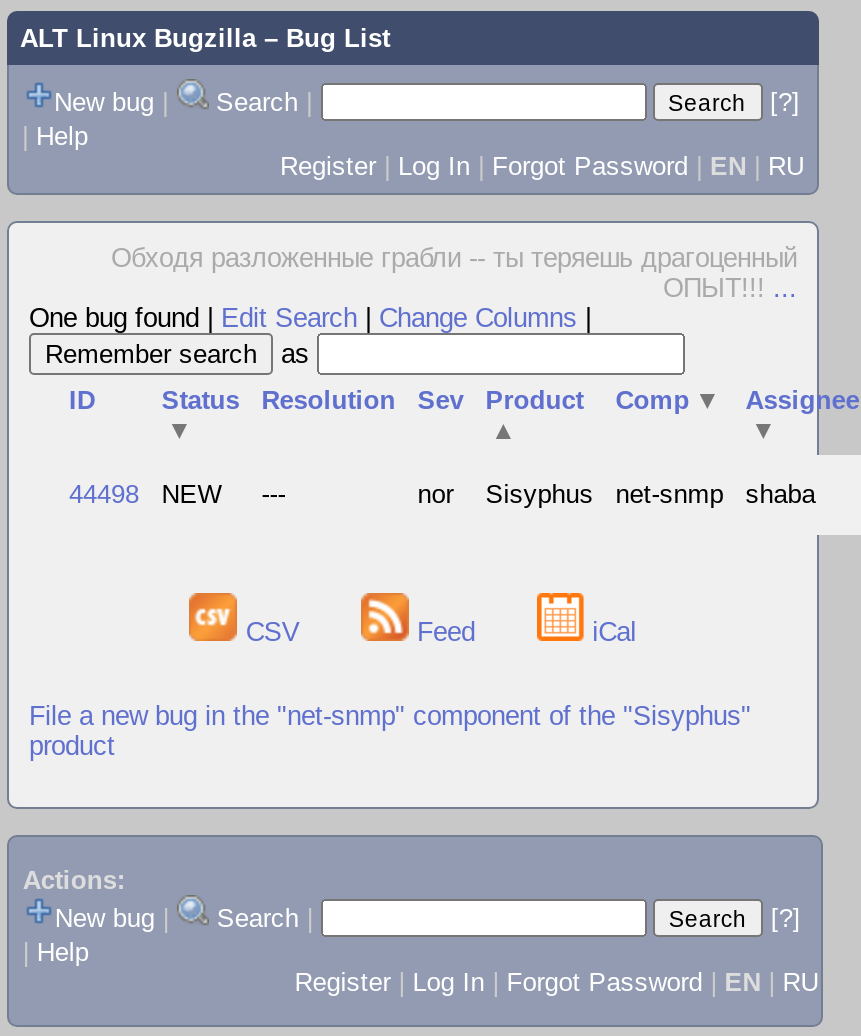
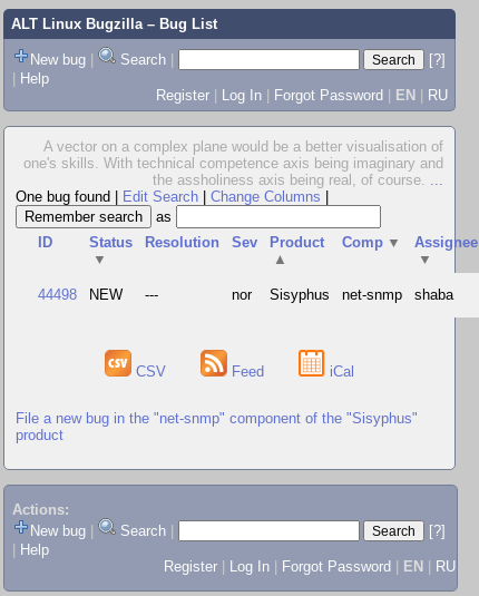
[111,243,797,303] Обходя разложенные грабли -- ты теряешь драгоценный | ОПЫТ!!!... -> [23,138,443,188] A vector on a complex plane would be a better visualisation of | one's skills. With technical competence axis being imaginary and | the assholiness axis being real, of course....

